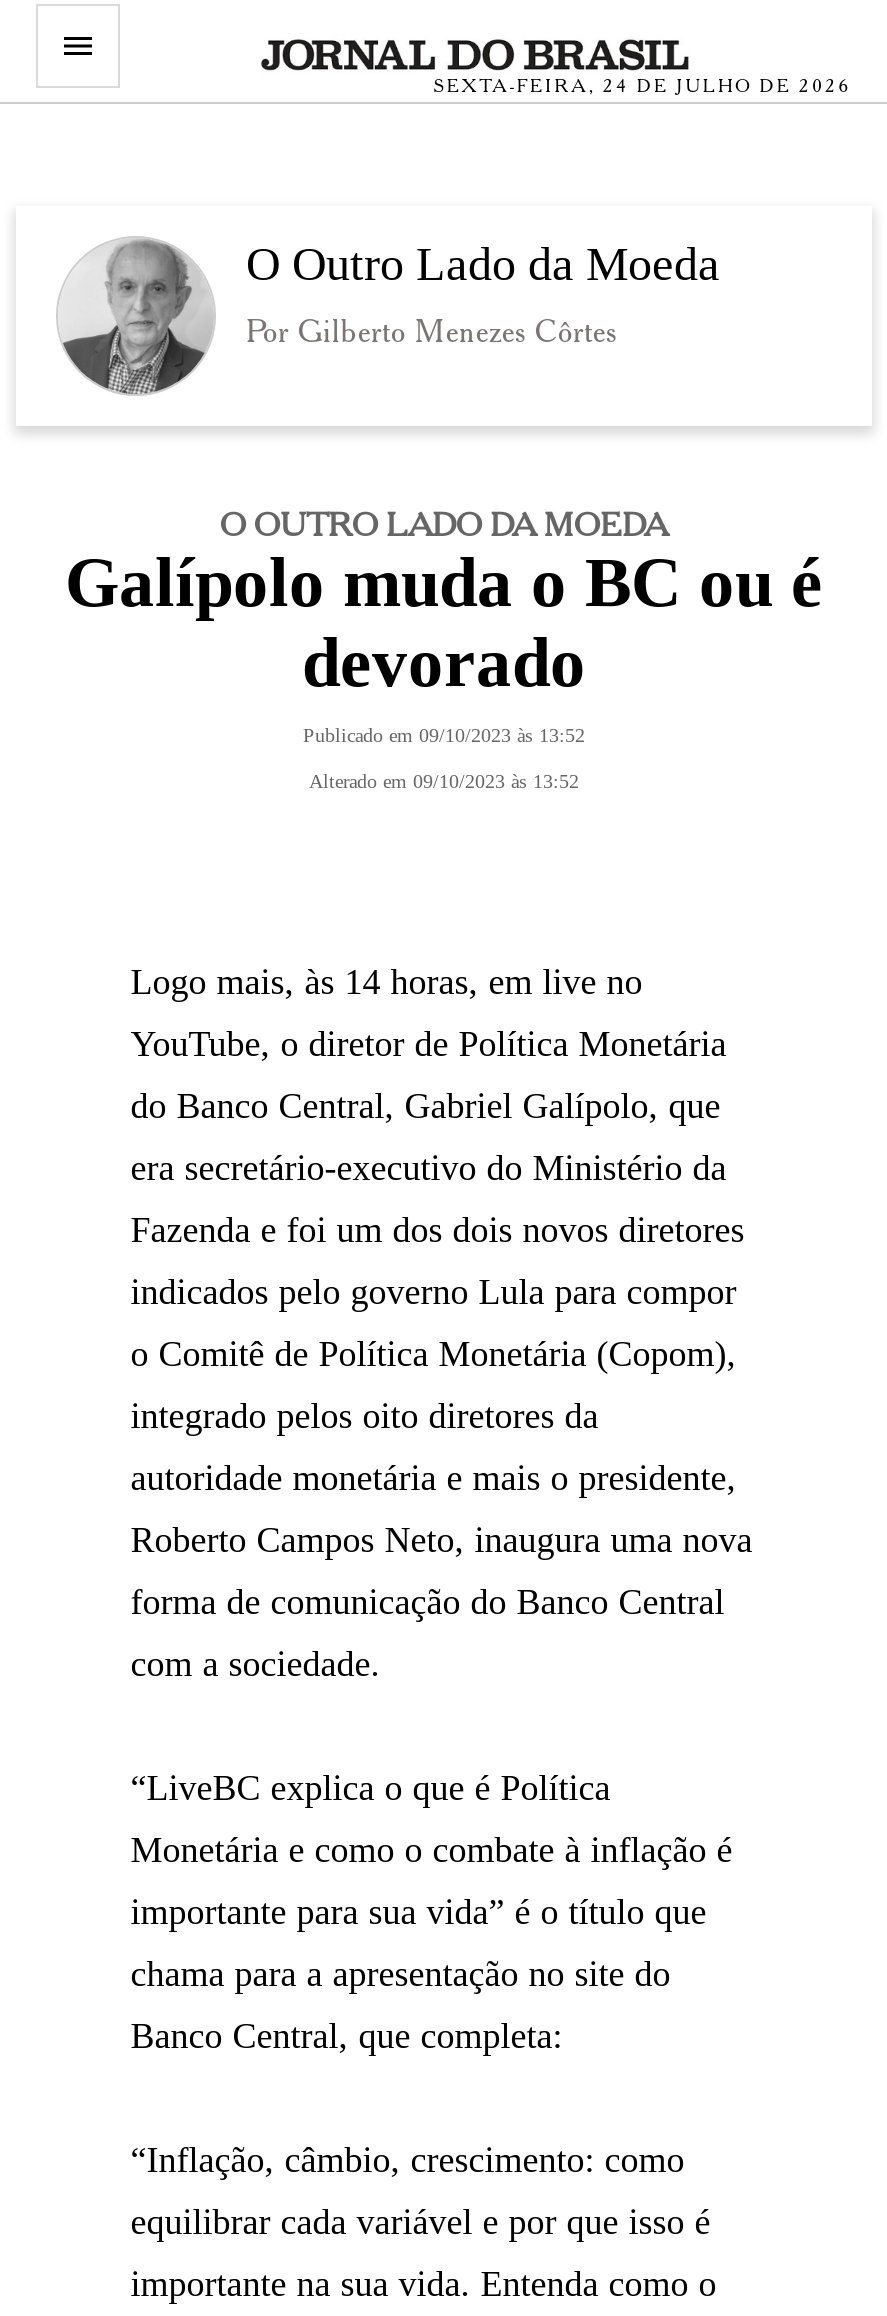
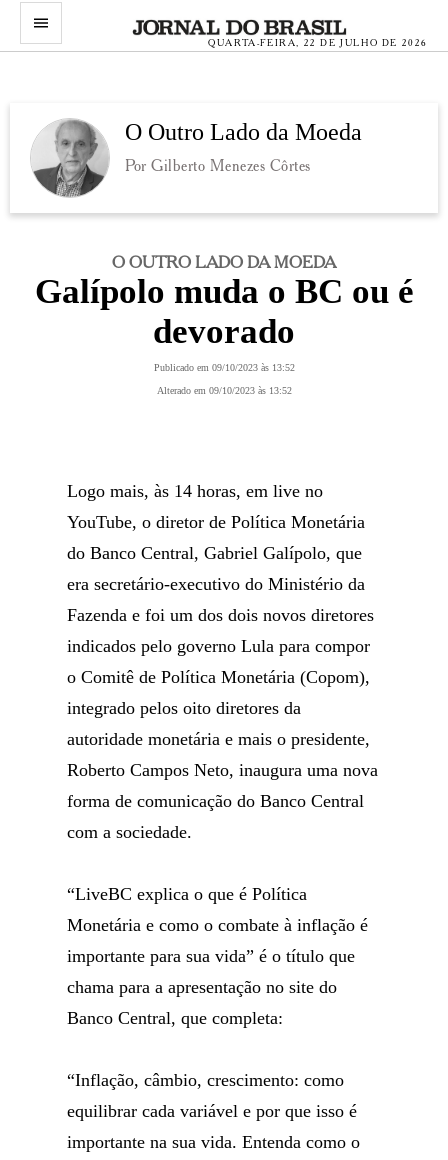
[434,74,852,96] SEXTA-FEIRA, 24 DE JULHO DE 2026 -> [208,37,428,48] QUARTA-FEIRA, 22 DE JULHO DE 2026

